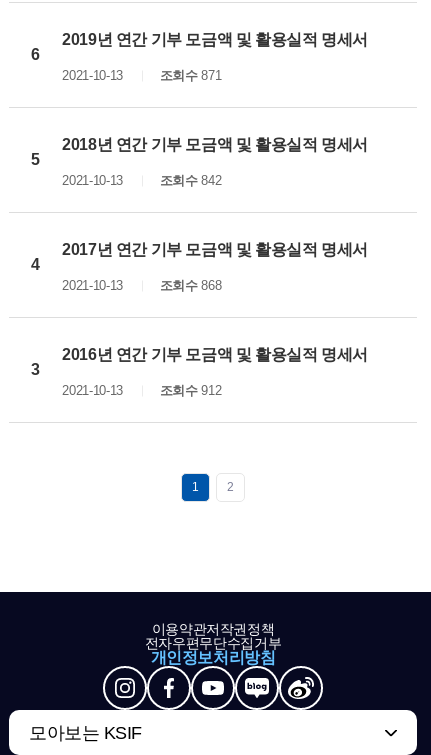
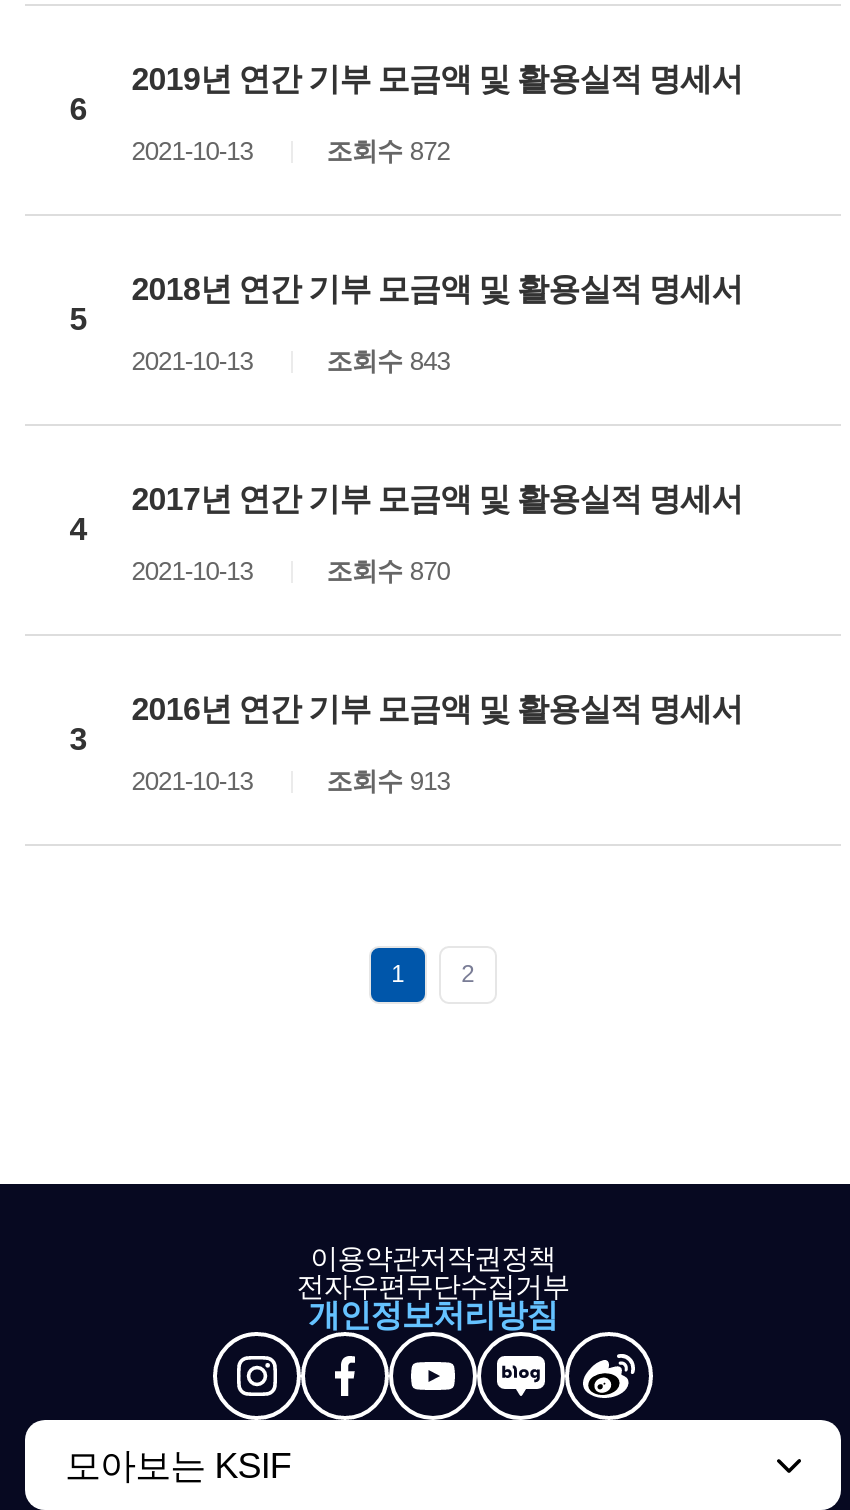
[160,68,221,83] 조회수 871 -> [326,136,450,166] 조회수 872
[160,173,221,188] 조회수 842 -> [326,346,450,376] 조회수 843
[160,278,221,293] 조회수 868 -> [326,556,450,586] 조회수 870
[160,383,221,398] 조회수 912 -> [326,766,450,796] 조회수 913

